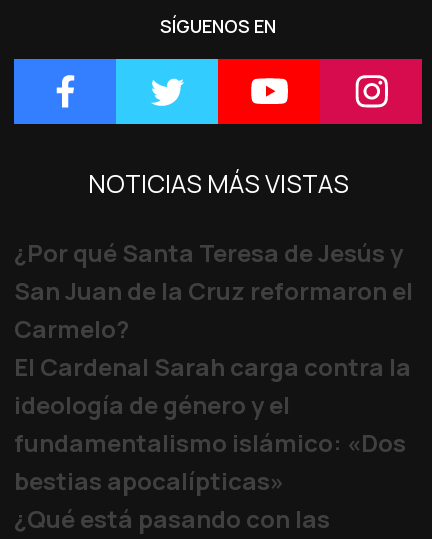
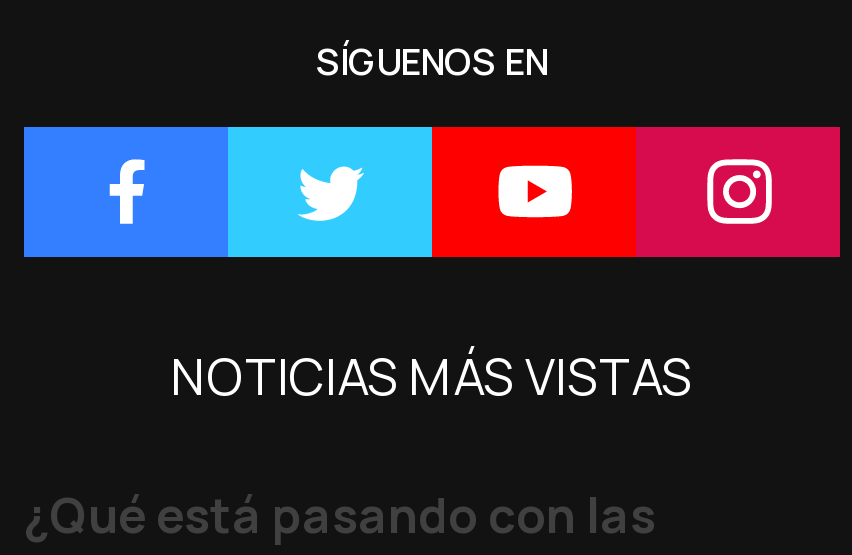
[14,236,413,497] ¿Por qué Santa Teresa de Jesús y | San Juan de la Cruz reformaron el | Carmelo? | El Cardenal Sarah carga contra la | ideología de género y el | fundamentalismo islámico: «Dos | bestias apocalípticas» -> none

